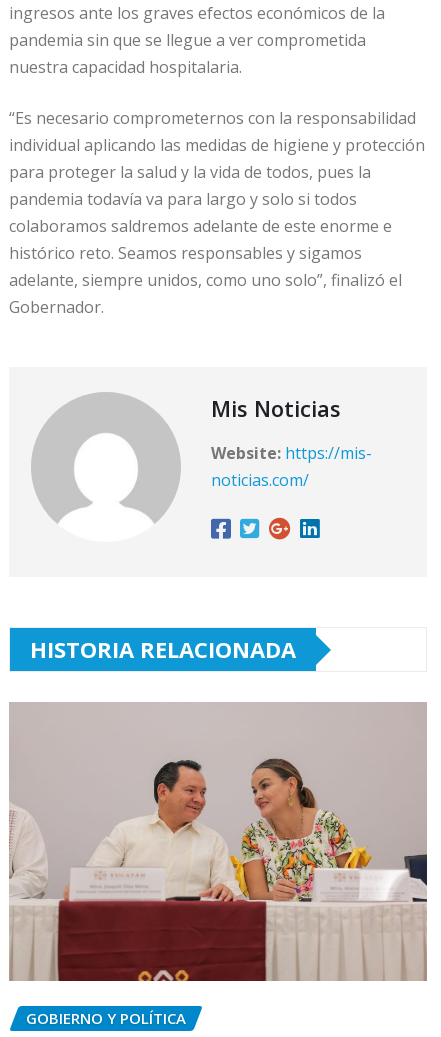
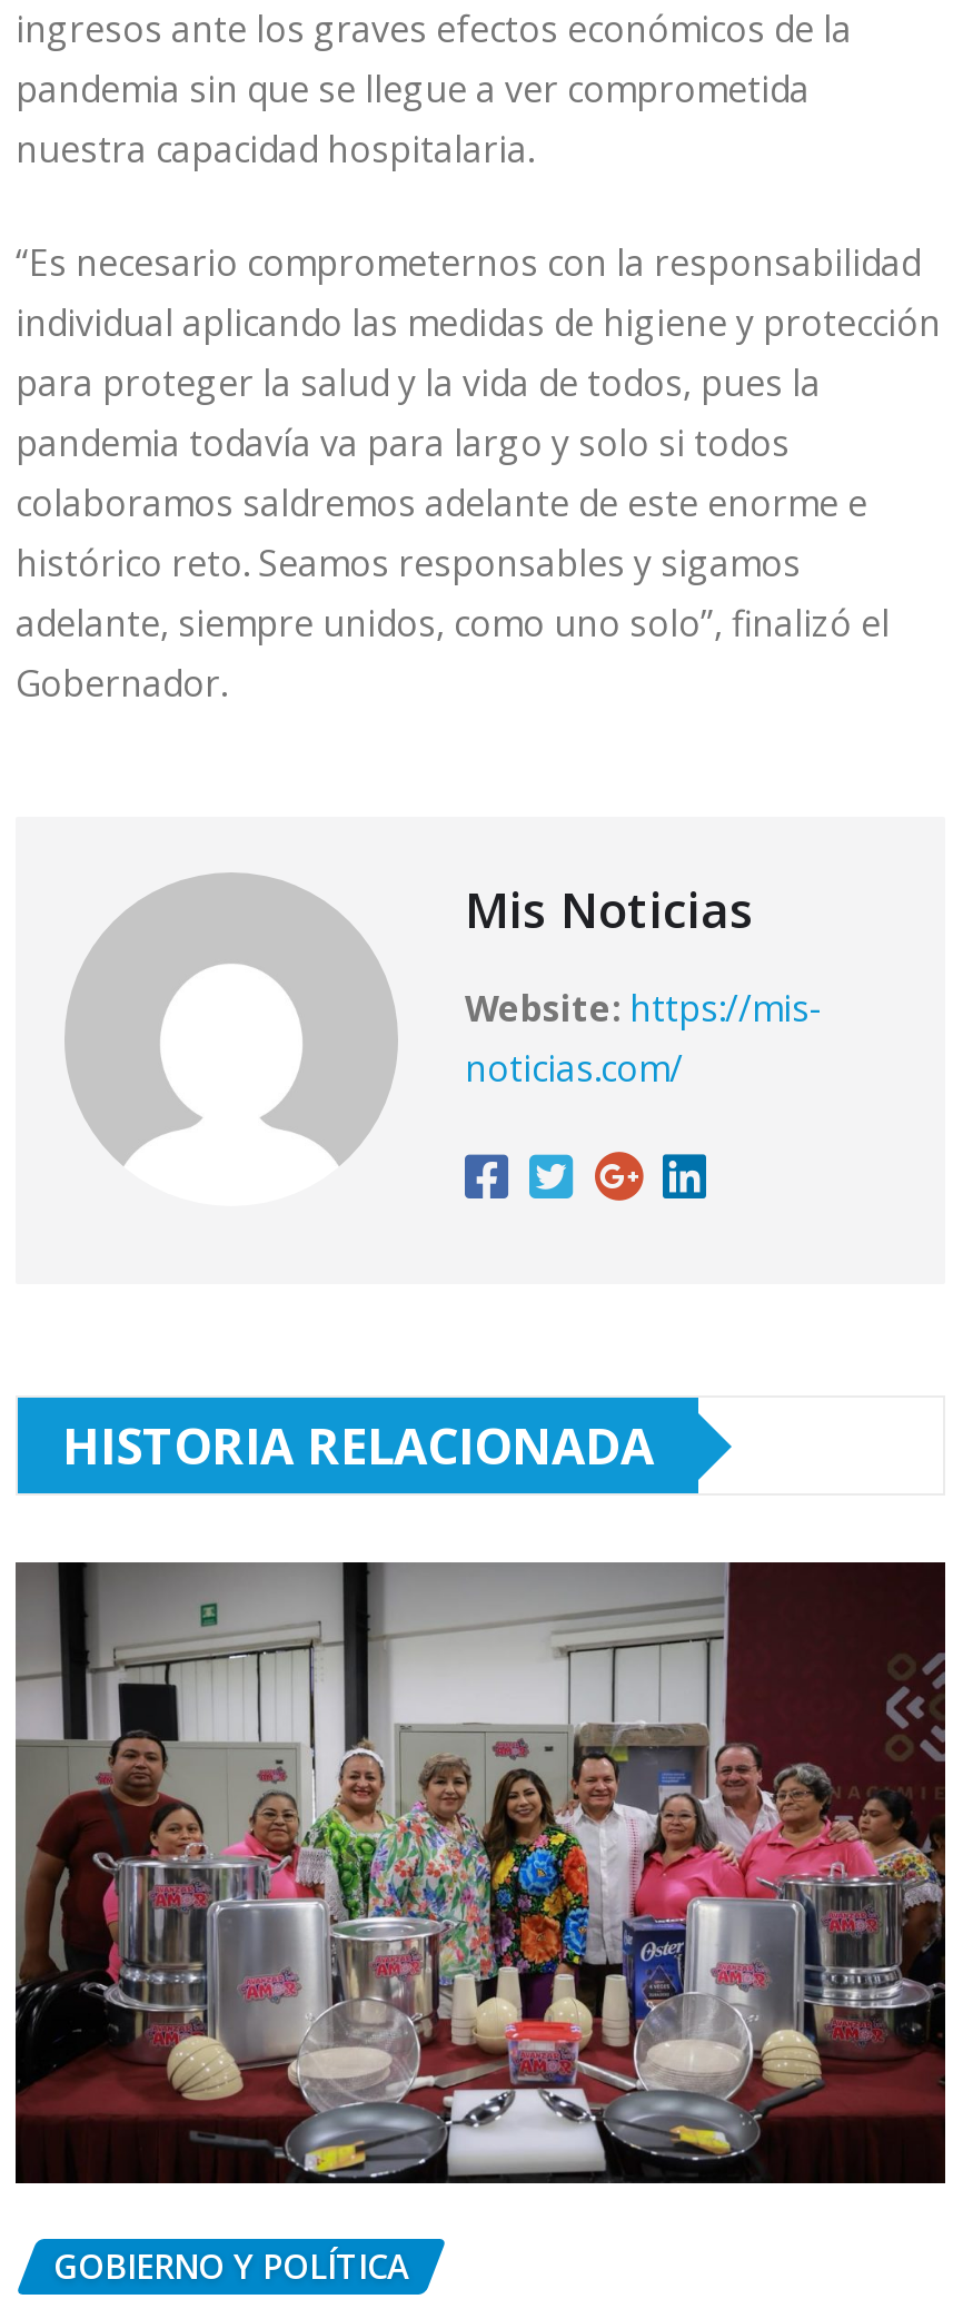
[9,702,428,982] [image] -> [13,1560,947,2185] [image]

